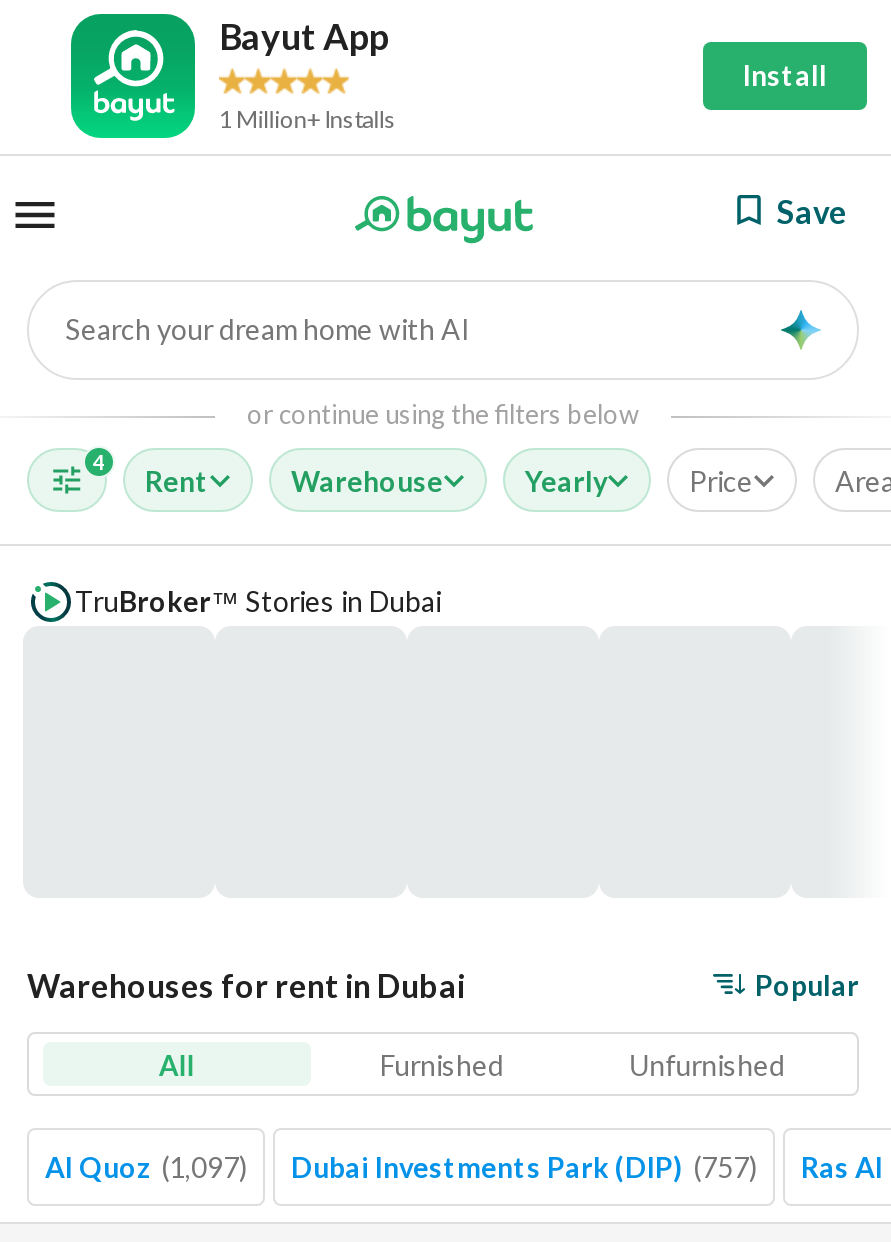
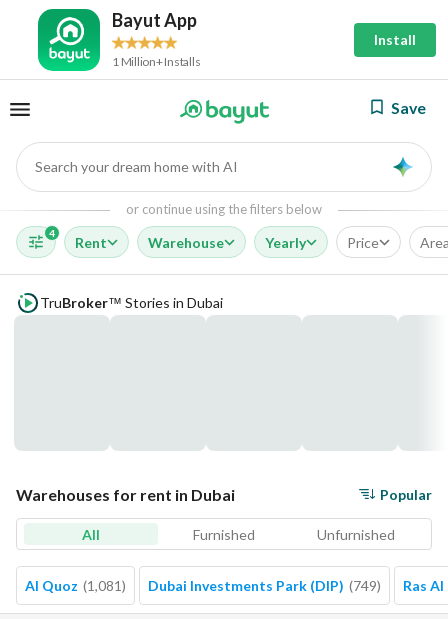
[45,1150,247,1184] Al Quoz (1,097) -> [25,577,126,594] Al Quoz (1,081)
[291,1150,757,1184] Dubai Investments Park (DIP) (757) -> [148,577,381,594] Dubai Investments Park (DIP) (749)

